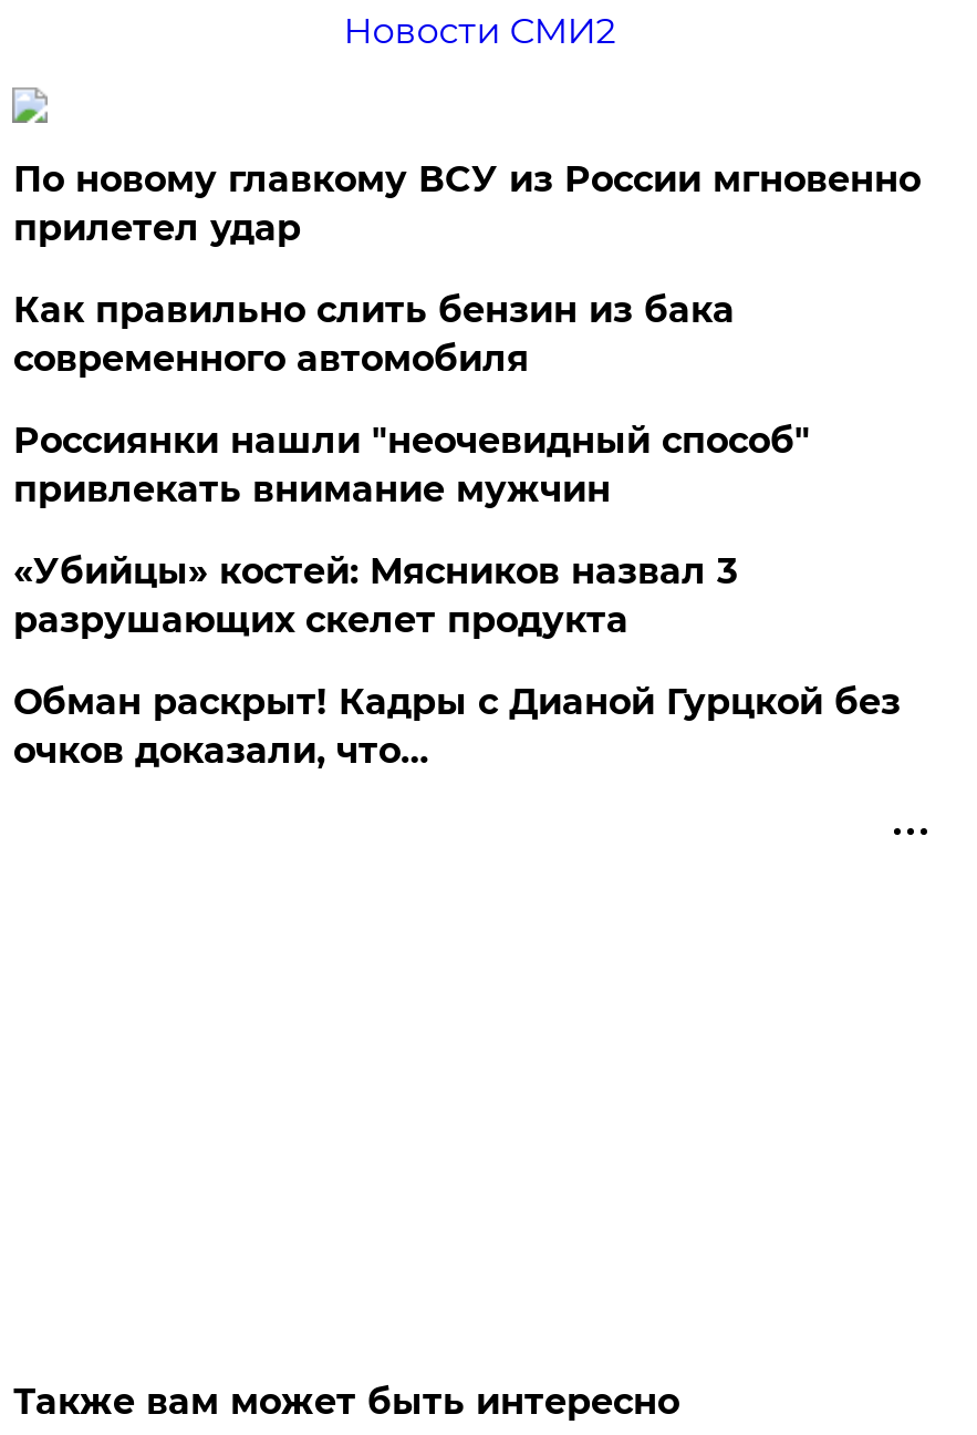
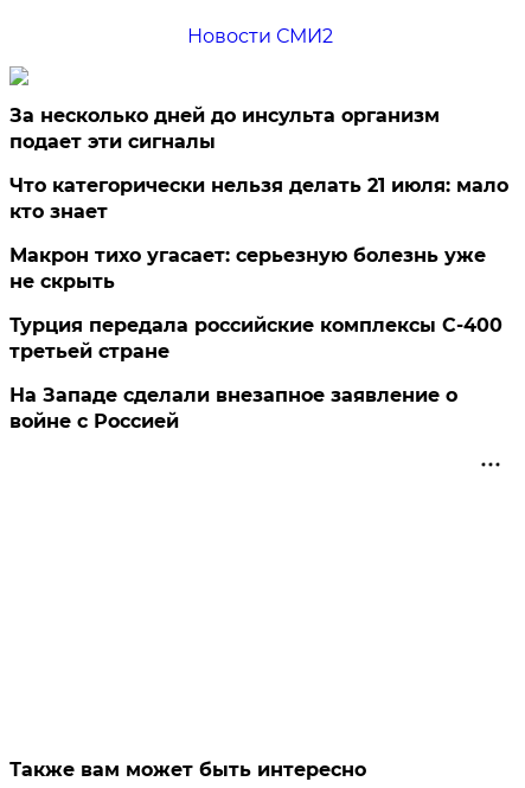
[13,158,920,249] По новому главкому ВСУ из России мгновенно | прилетел удар -> [10,104,440,153] За несколько дней до инсульта организм | подает эти сигналы
[13,289,734,380] Как правильно слить бензин из бака | современного автомобиля -> [10,174,509,223] Что категорически нельзя делать 21 июля: мало | кто знает
[13,419,810,510] Россиянки нашли "неочевидный способ" | привлекать внимание мужчин -> [10,244,486,293] Макрон тихо угасает: серьезную болезнь уже | не скрыть
[13,550,737,641] «Убийцы» костей: Мясников назвал 3 | разрушающих скелет продукта -> [10,314,503,362] Турция передала российские комплексы С-400 | третьей стране
[13,681,900,772] Обман раскрыт! Кадры с Дианой Гурцкой без | очков доказали, что… -> [10,384,458,432] На Западе сделали внезапное заявление о | войне с Россией

